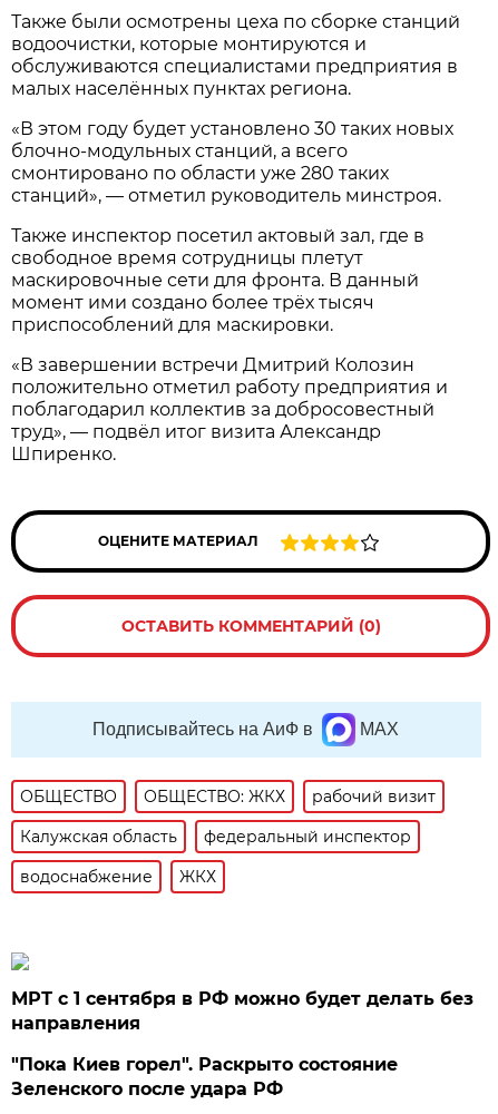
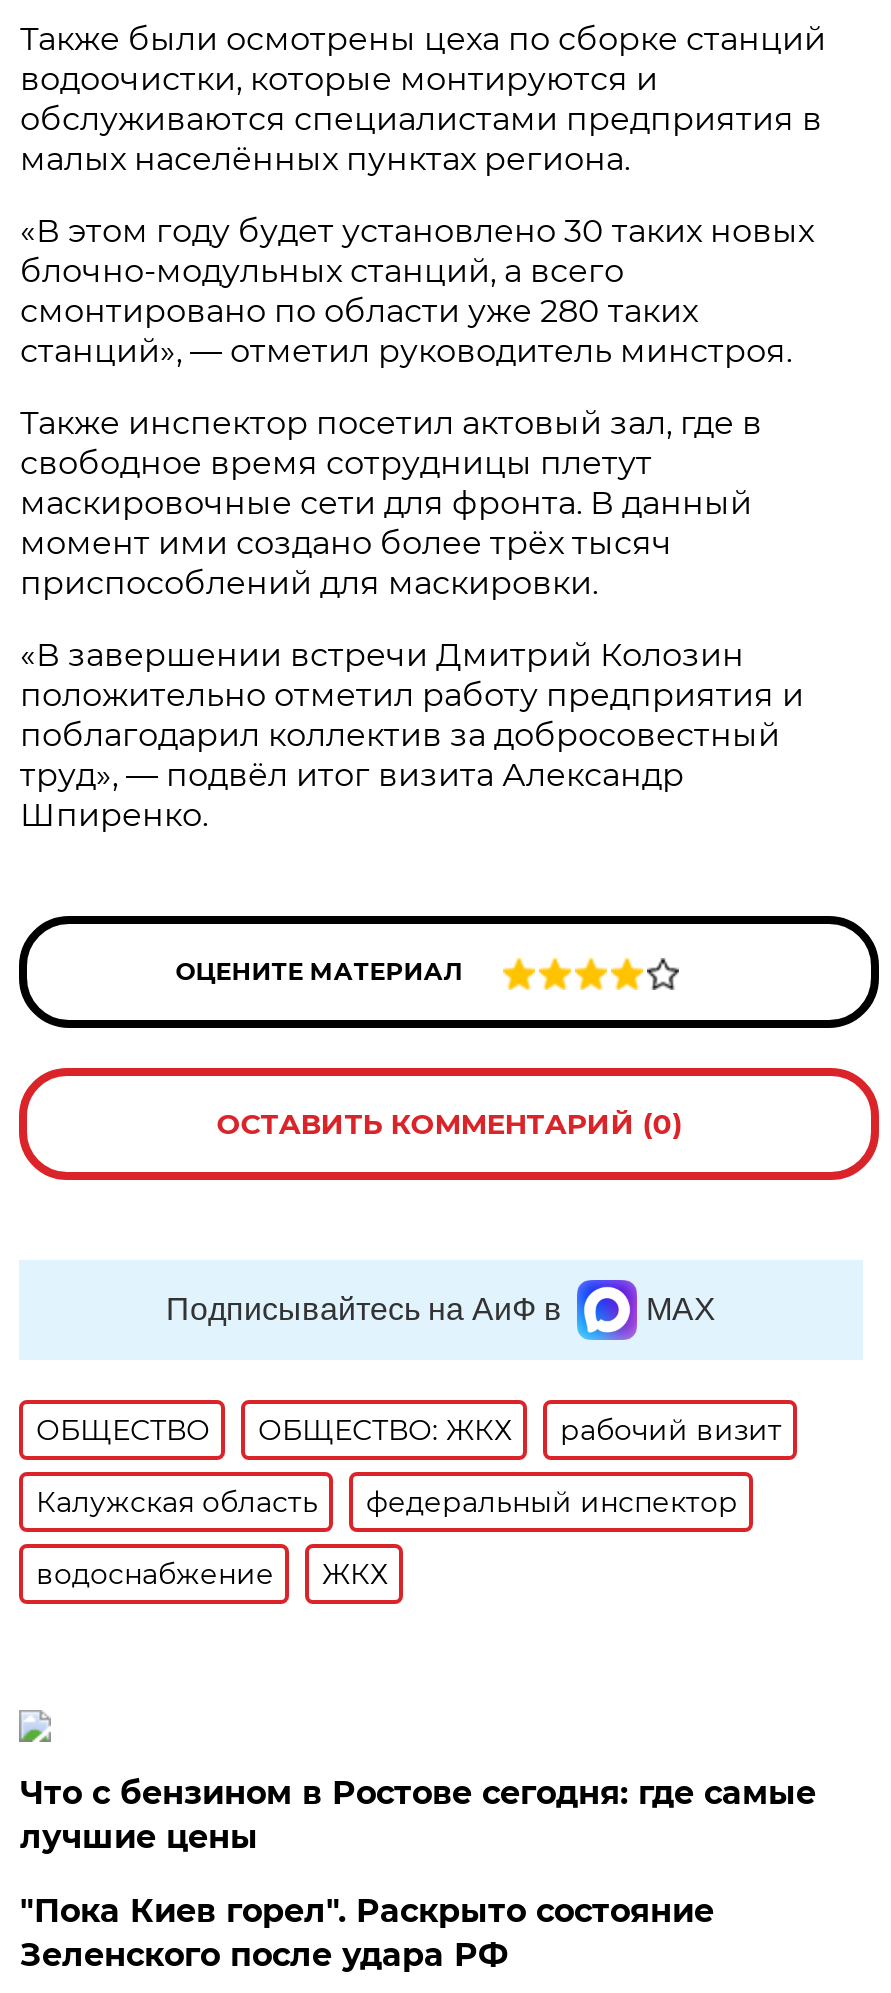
[12,988,474,1034] МРТ с 1 сентября в РФ можно будет делать без | направления -> [20,1774,816,1856] Что с бензином в Ростове сегодня: где самые | лучшие цены

